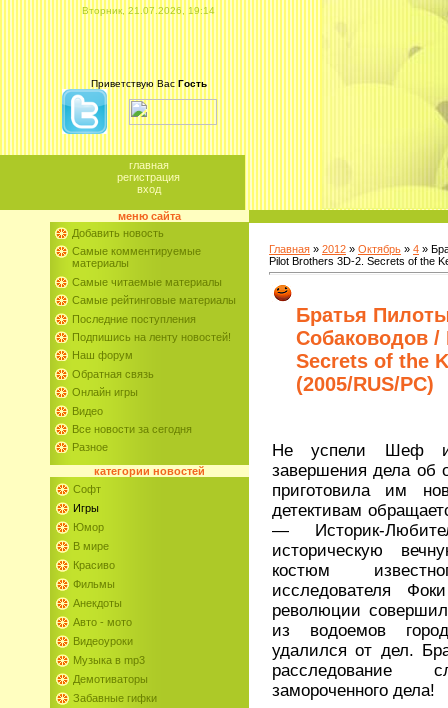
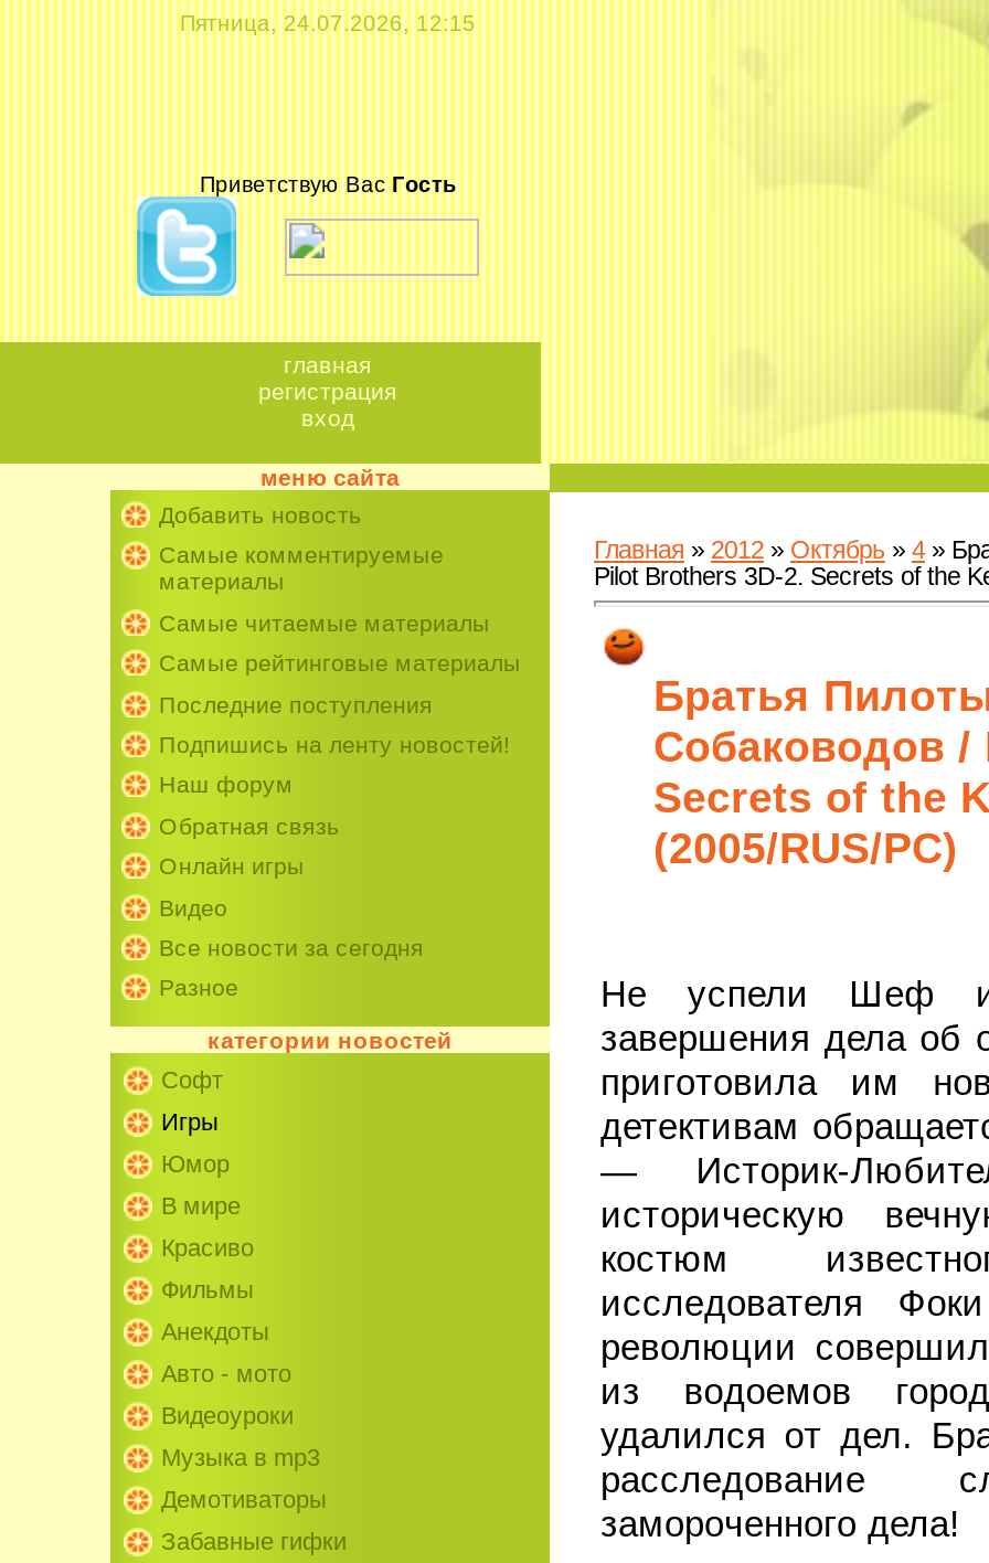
[82,5,215,16] Вторник, 21.07.2026, 19:14 -> [180,11,476,35] Пятница, 24.07.2026, 12:15

